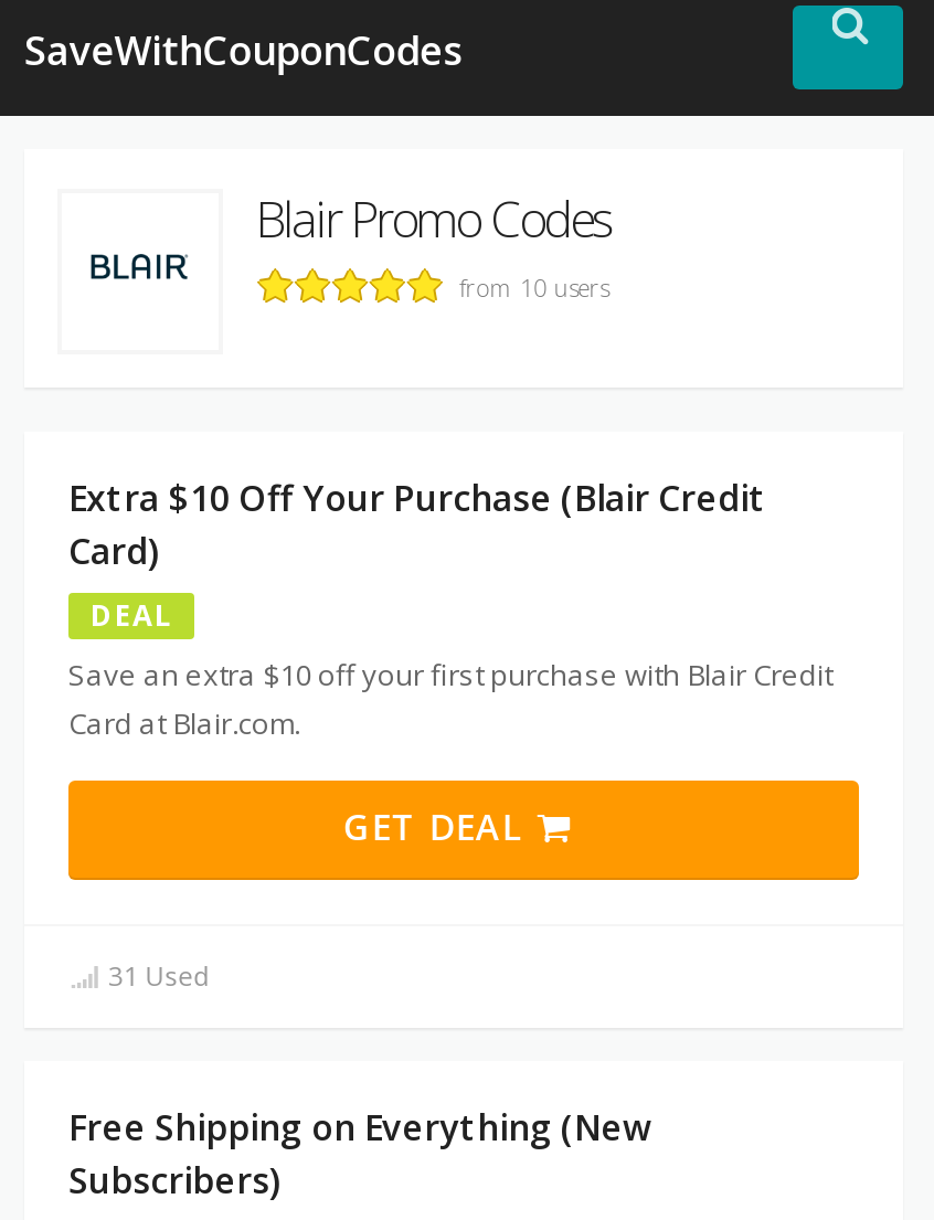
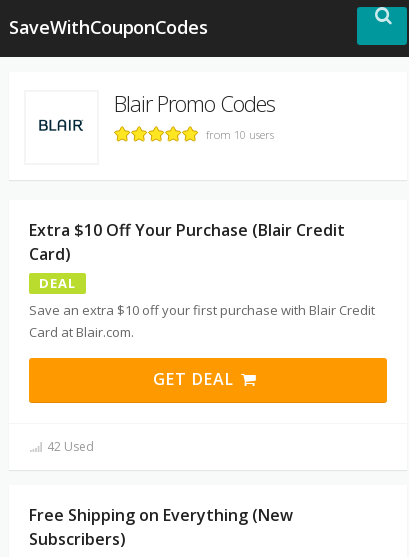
[101,957,212,995] 31 Used -> [44,438,94,455] 42 Used

